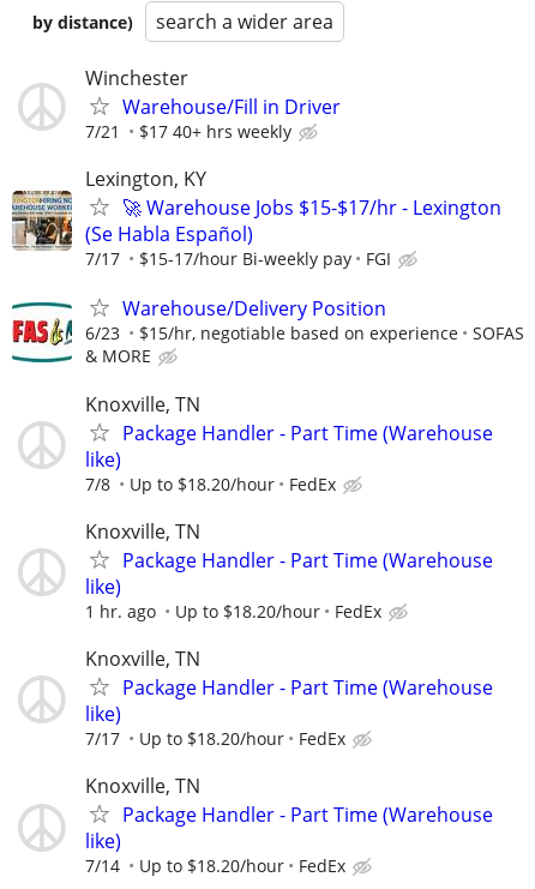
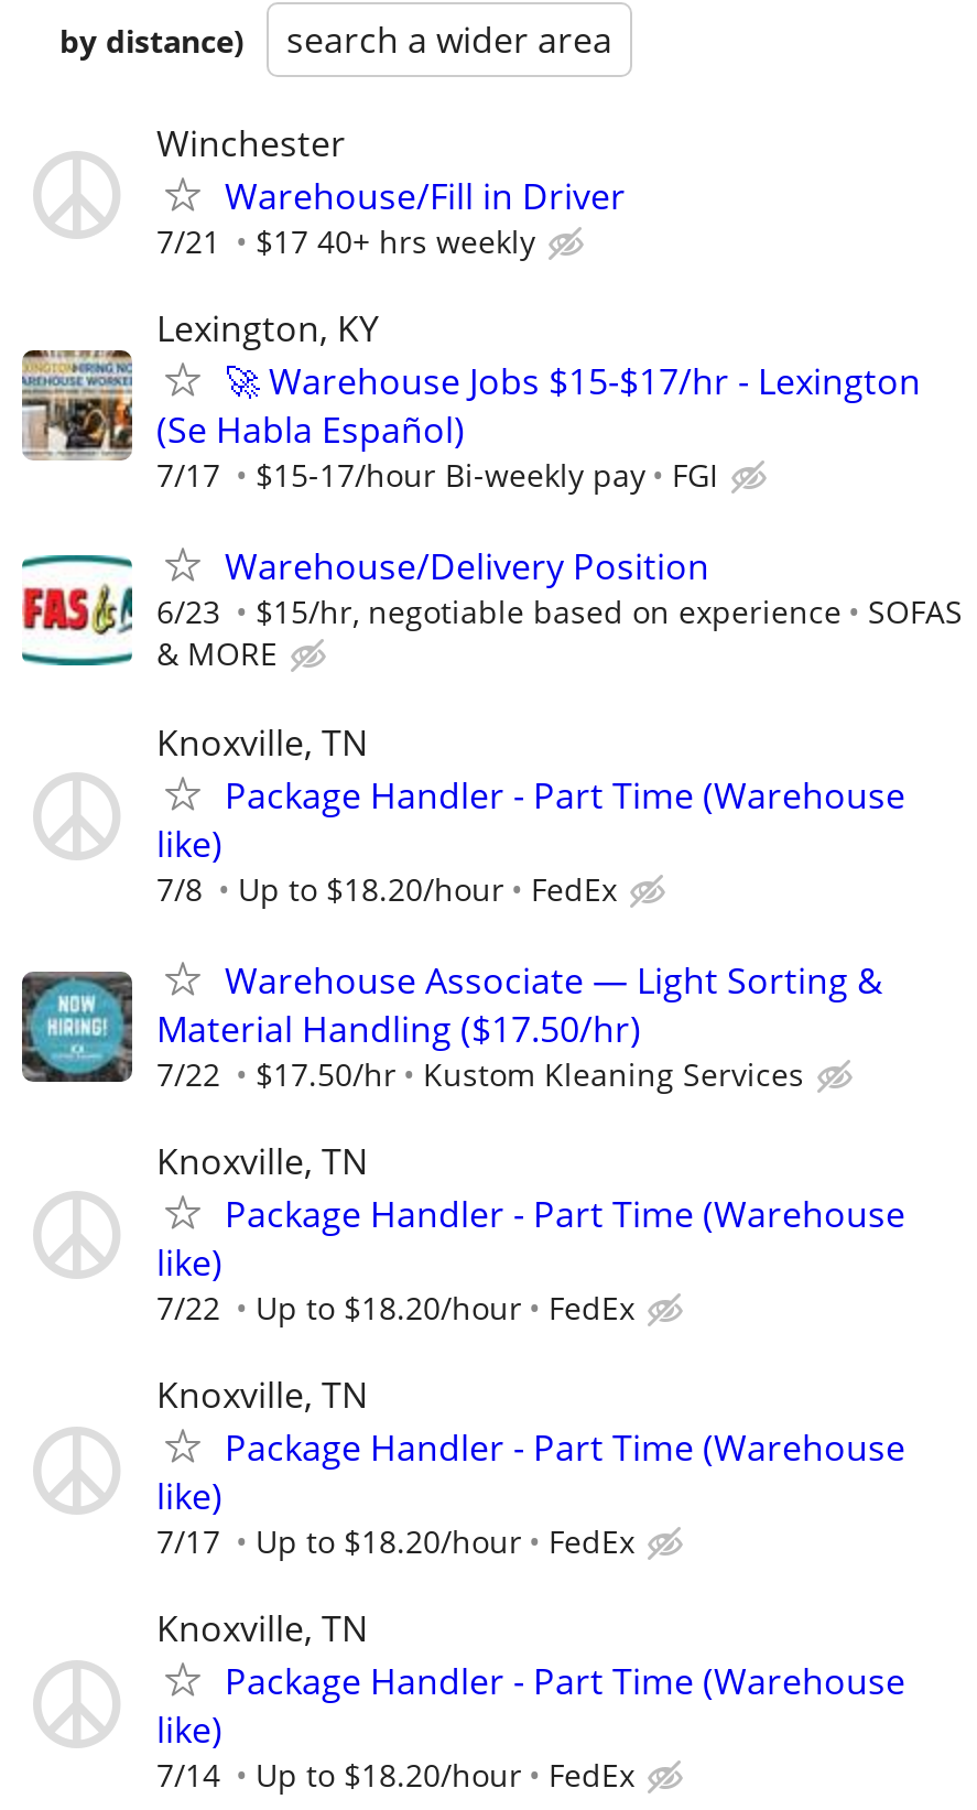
none -> [20,956,883,1095] [image] | Warehouse Associate — Light Sorting & | Material Handling ($17.50/hr) | 7/22 | $17.50/hr | Kustom Kleaning Services
[85,600,381,622] 1 hr. ago Up to $18.20/hour FedEx -> [156,1286,634,1328] 7/22 Up to $18.20/hour FedEx

